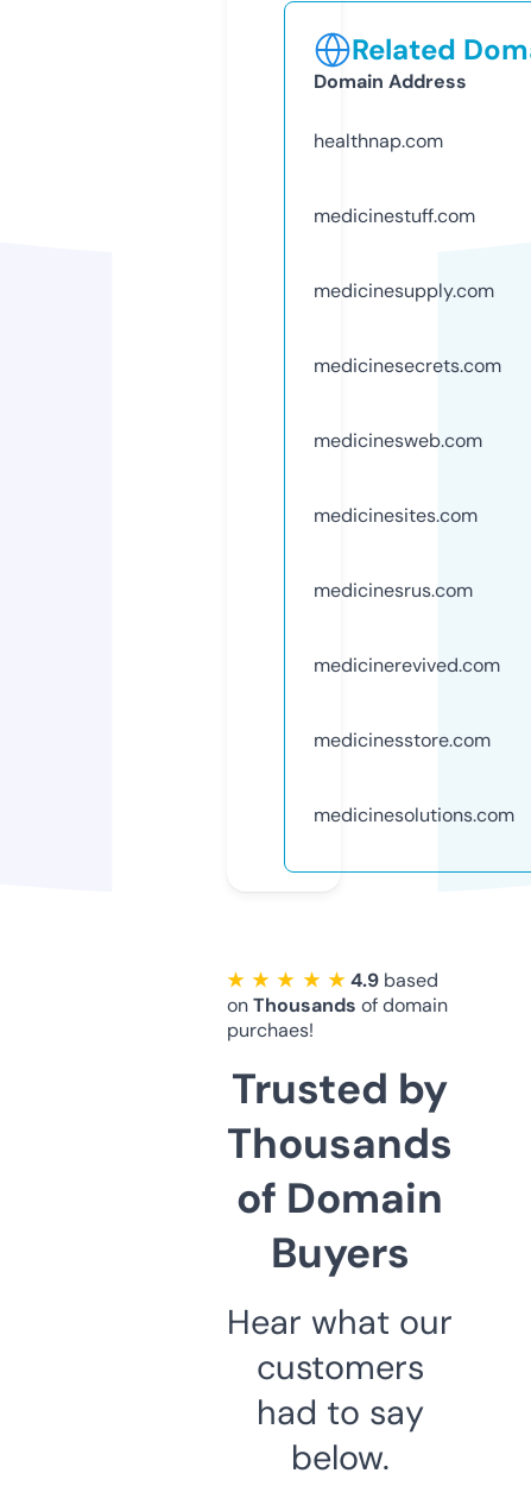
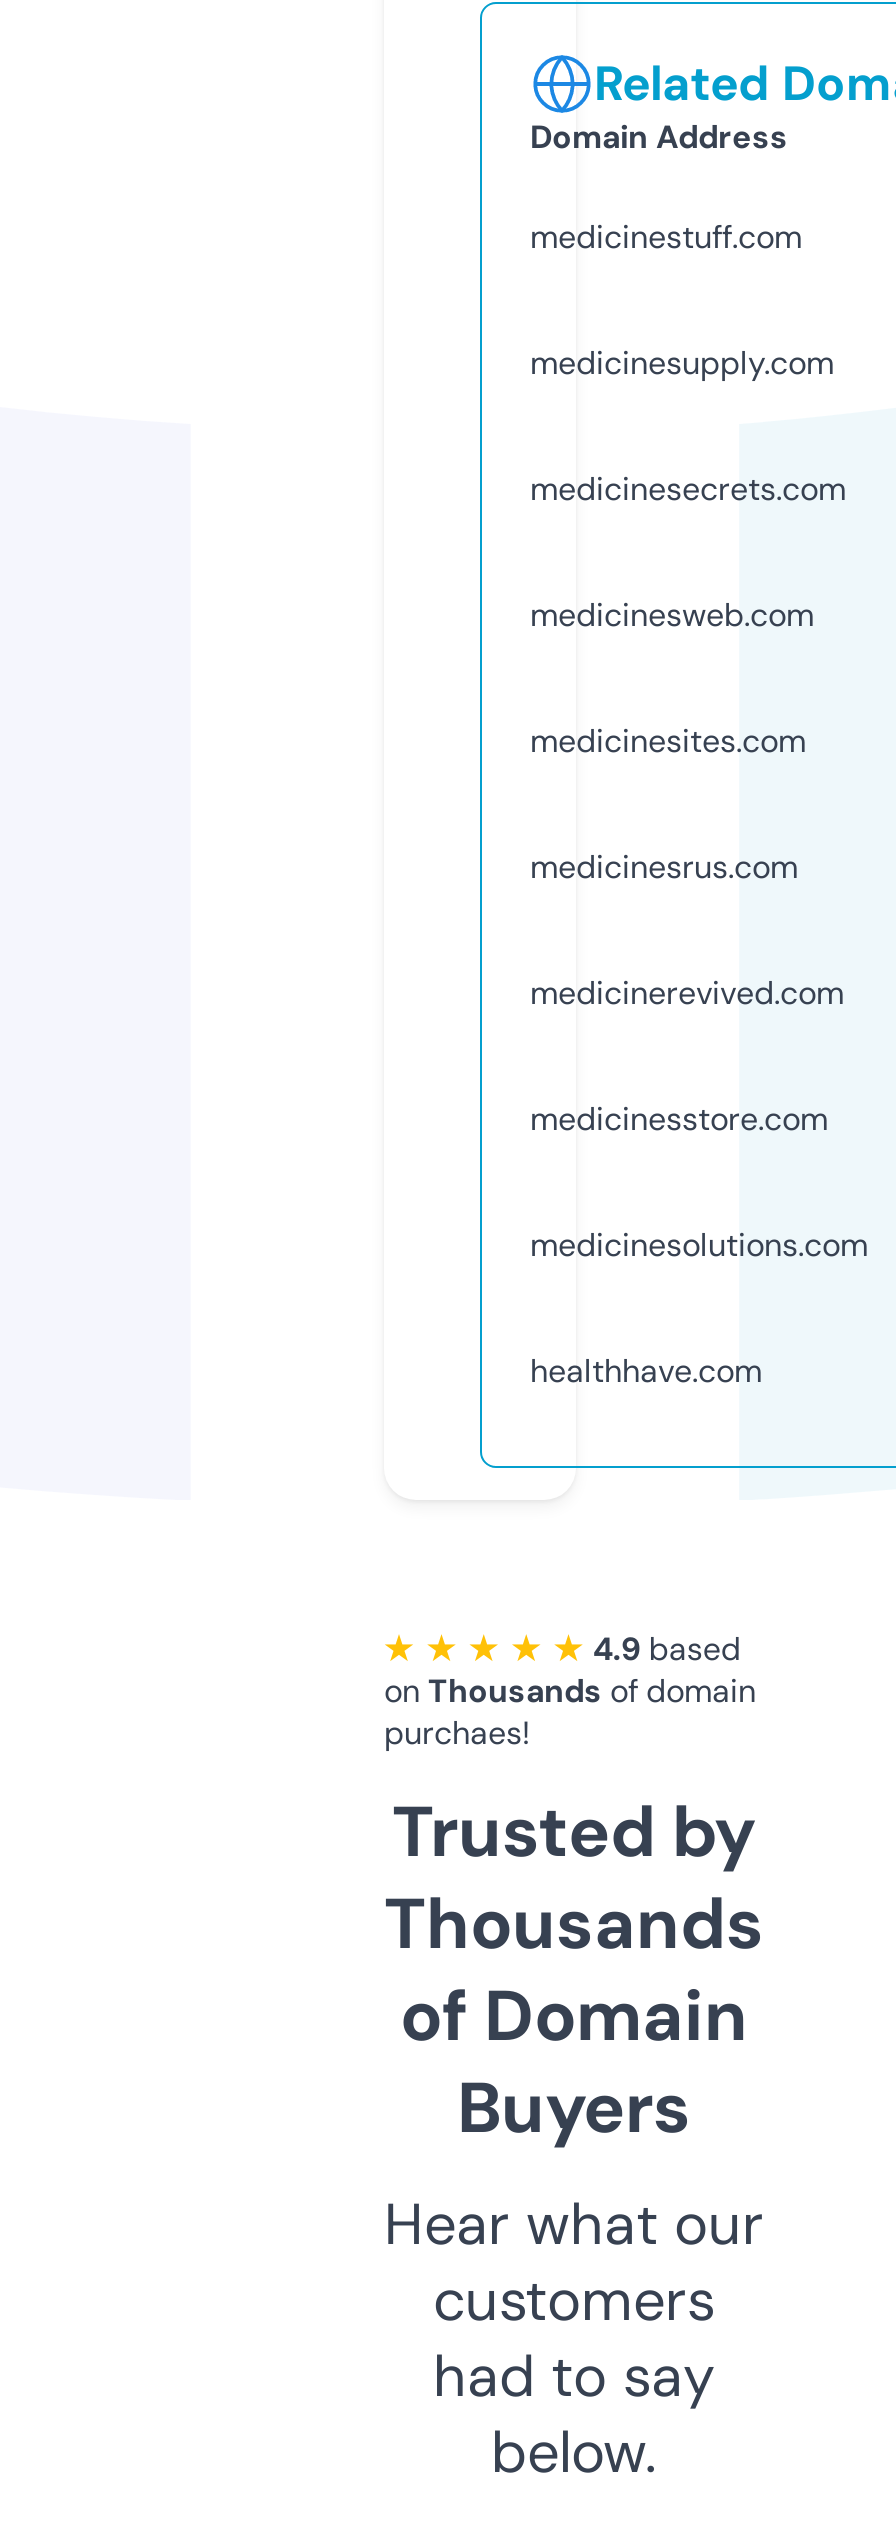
[314,128,443,153] healthnap.com -> none
moved [314,203,514,827] -> [530,216,868,1266]: medicinestuff.com | medicinesupply.com | medicinesecrets.com | ... | medicinesstore.com | medicinesolutions.com
none -> [530,1350,762,1392] healthhave.com

